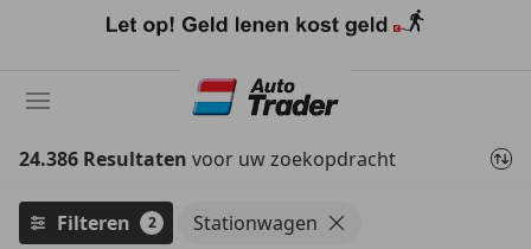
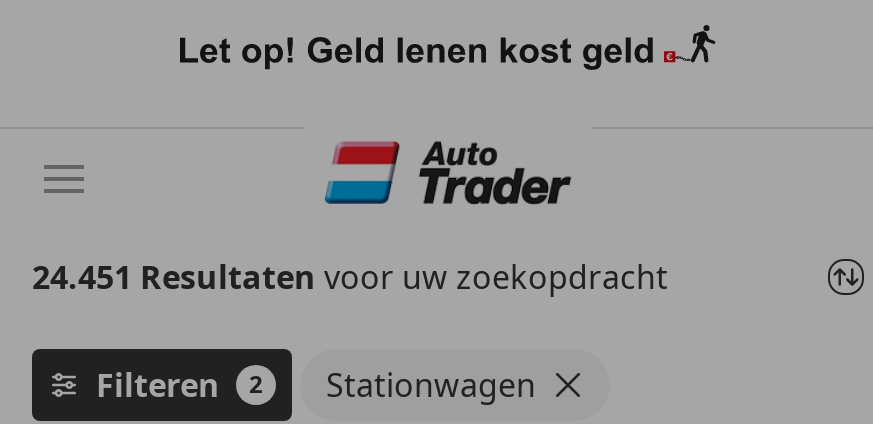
[19,146,396,172] 24.386 Resultaten voor uw zoekopdracht -> [32,255,668,299] 24.451 Resultaten voor uw zoekopdracht

